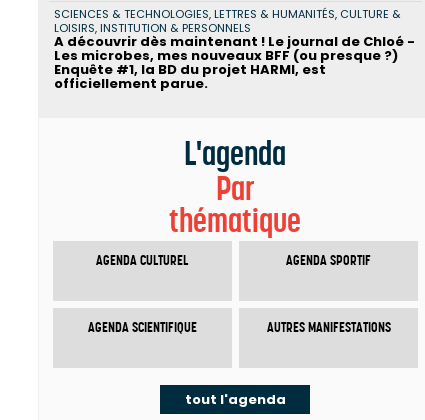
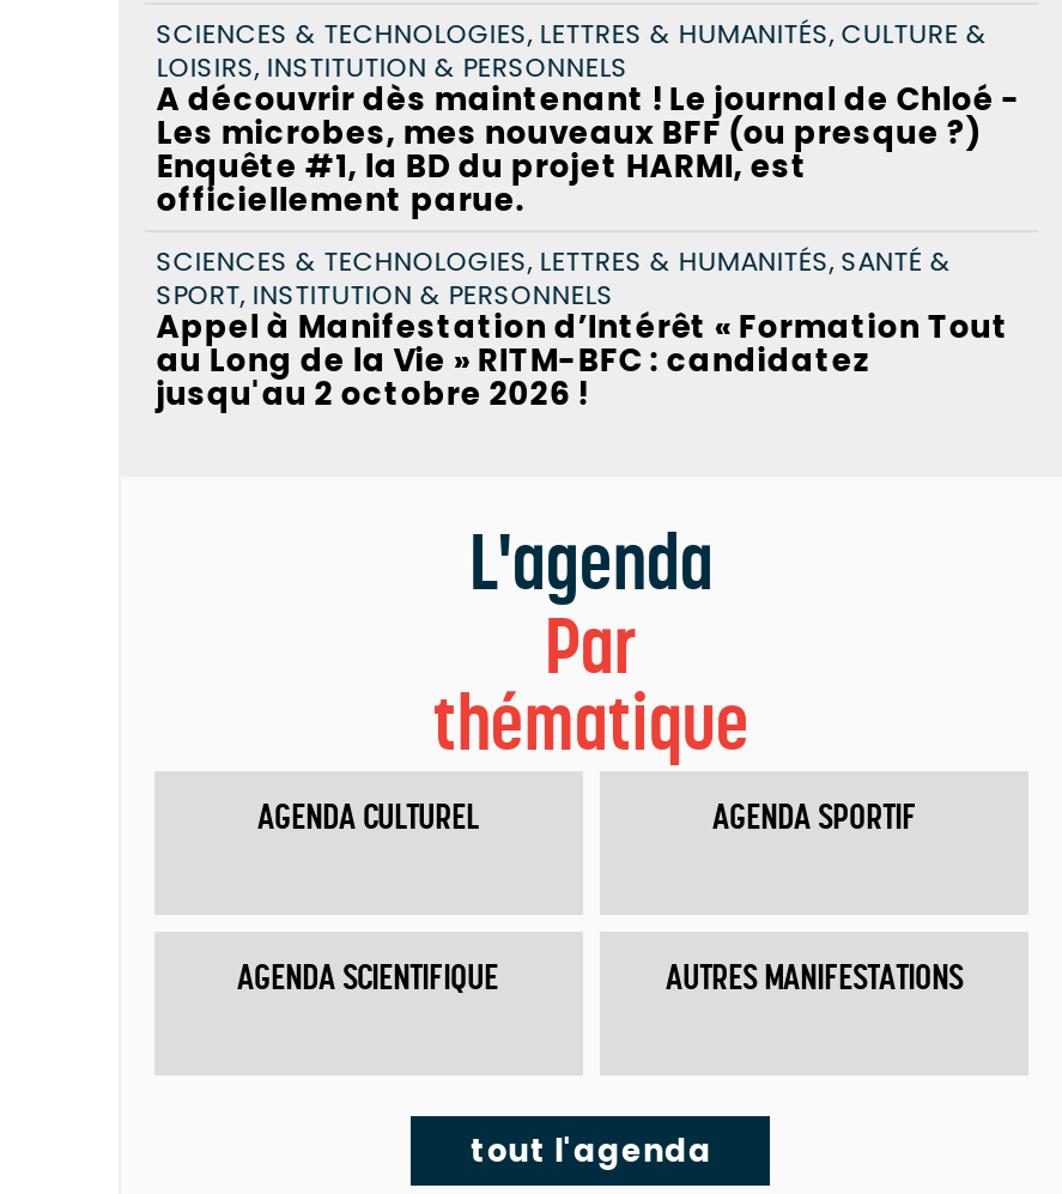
none -> [156,241,1009,416] SCIENCES & TECHNOLOGIES, LETTRES & HUMANITÉS, SANTÉ & | SPORT, INSTITUTION & PERSONNELS | Appel à Manifestation d’Intérêt « Formation Tout | au Long de la Vie » RITM-BFC : candidatez | jusqu'au 2 octobre 2026 !

